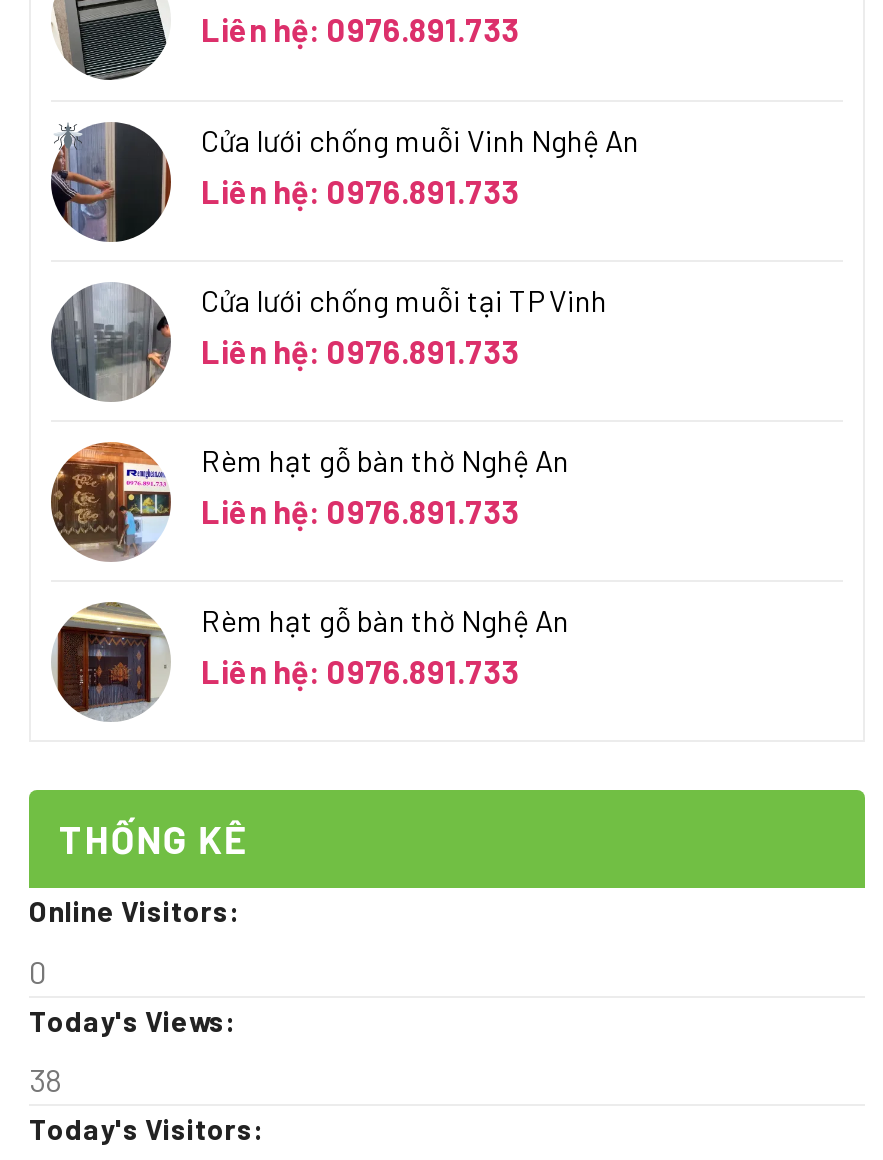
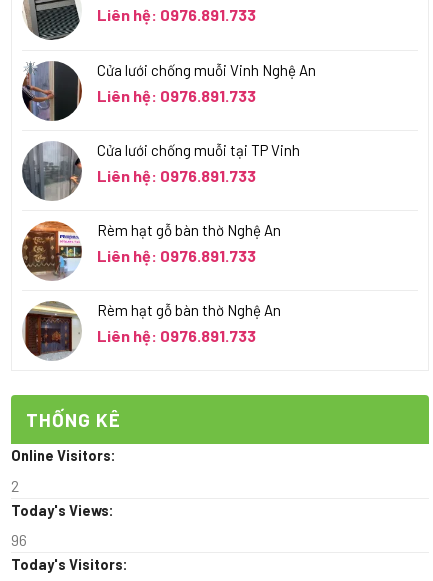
[29,951,47,989] 0 -> [11,476,19,495] 2
[29,1061,61,1099] 38 -> [11,530,27,549] 96

